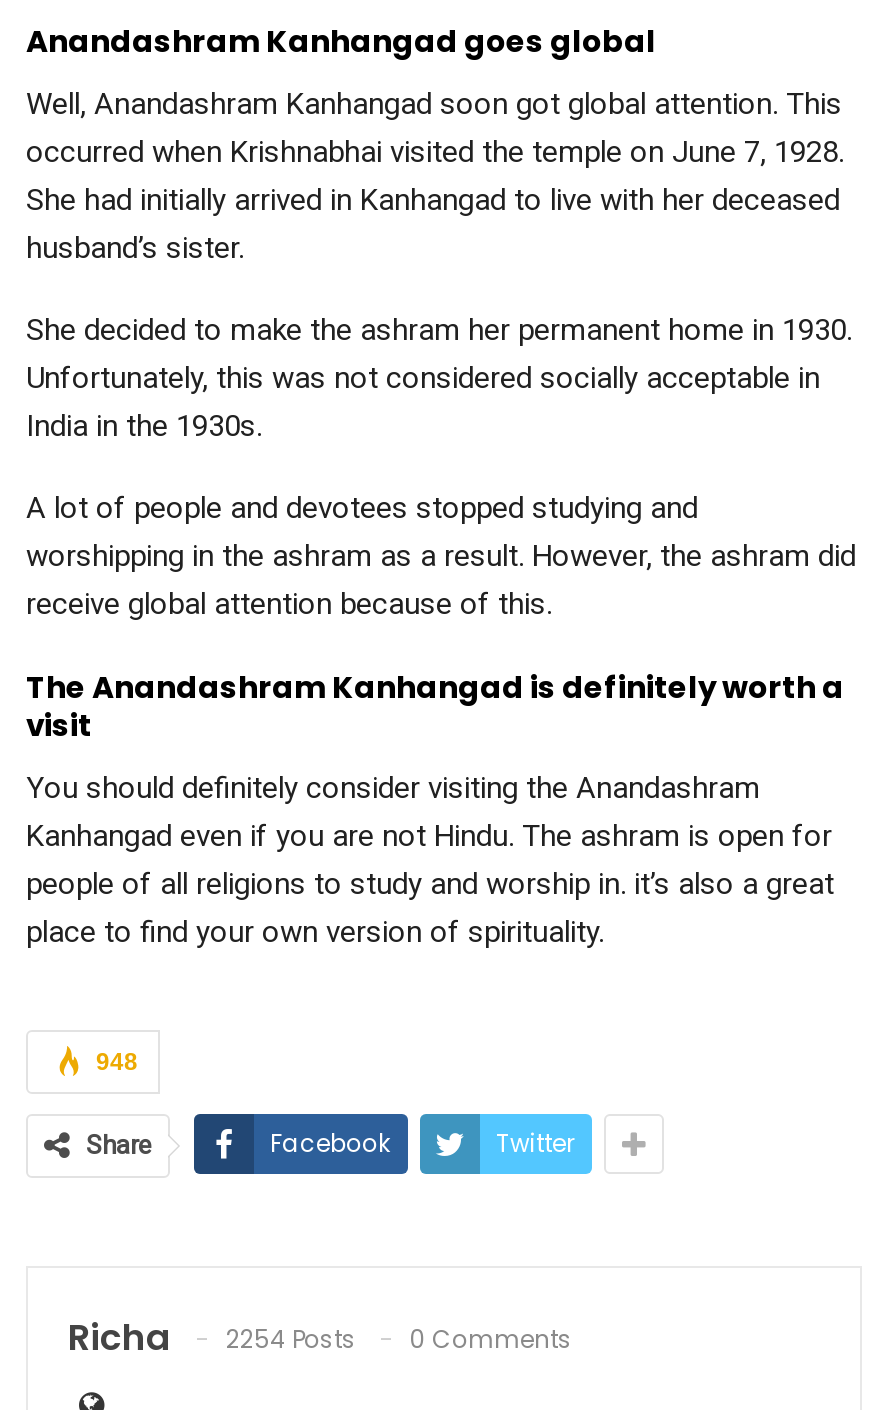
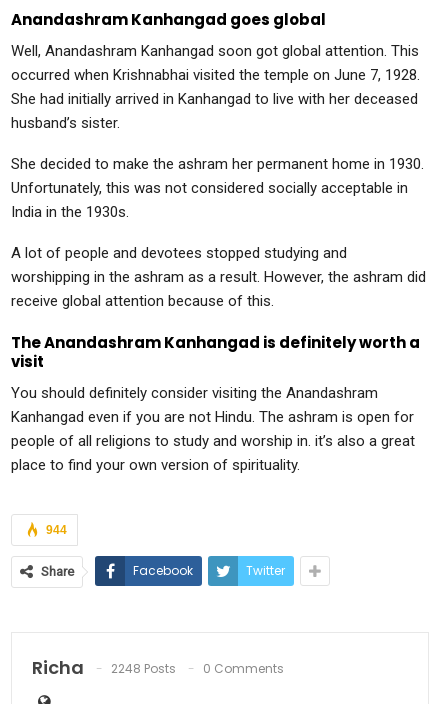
[96,1047,138,1075] 948 -> [46,523,67,537] 944
[68,1311,572,1361] Richa 2254 Posts 0 Comments -> [32,655,284,680] Richa 2248 Posts 0 Comments

